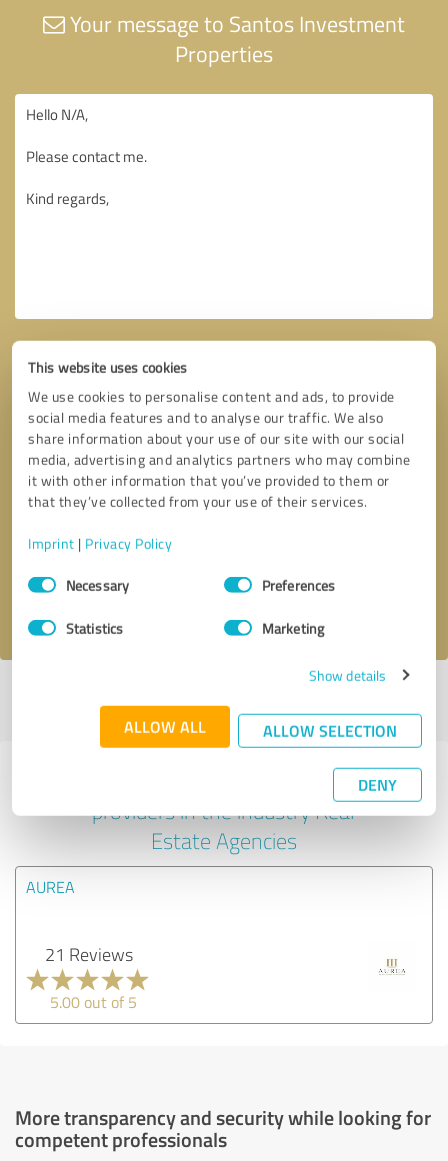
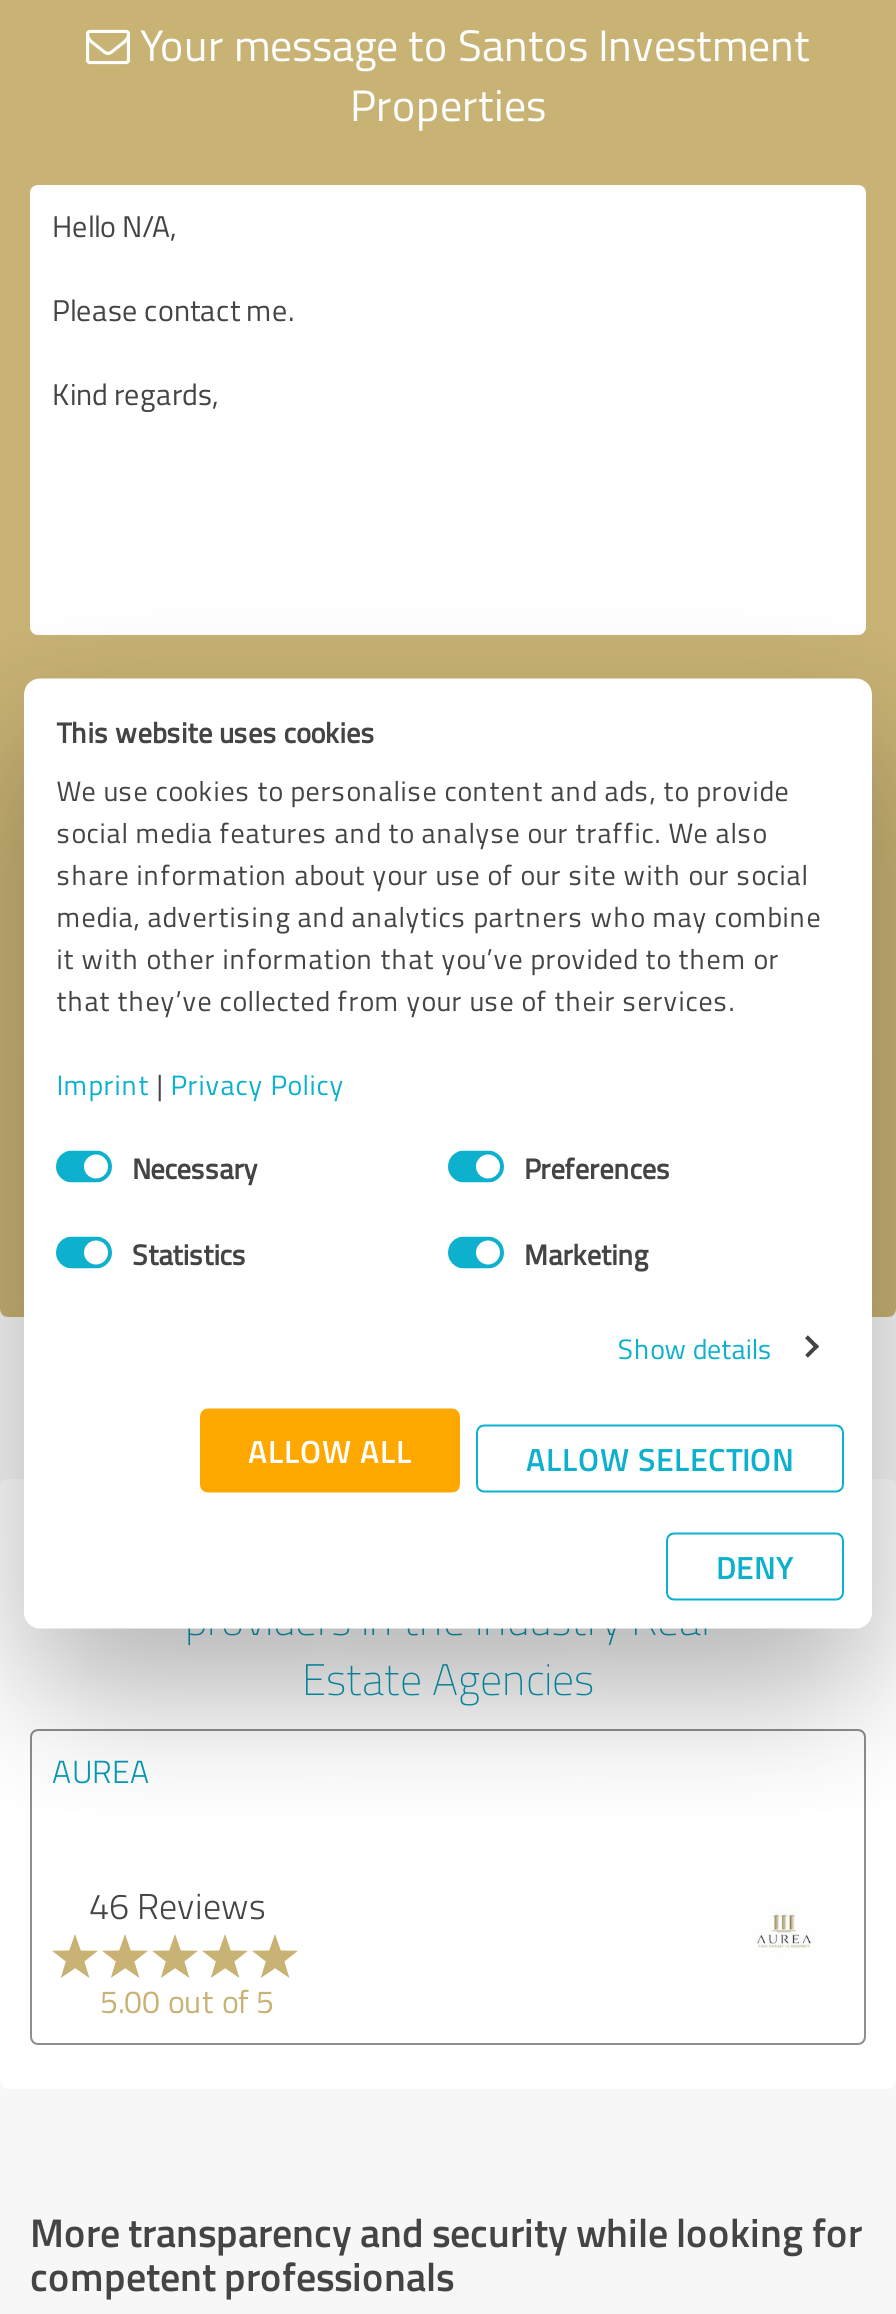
[44,942,132,966] 21 Reviews -> [89,1880,265,1928] 46 Reviews

